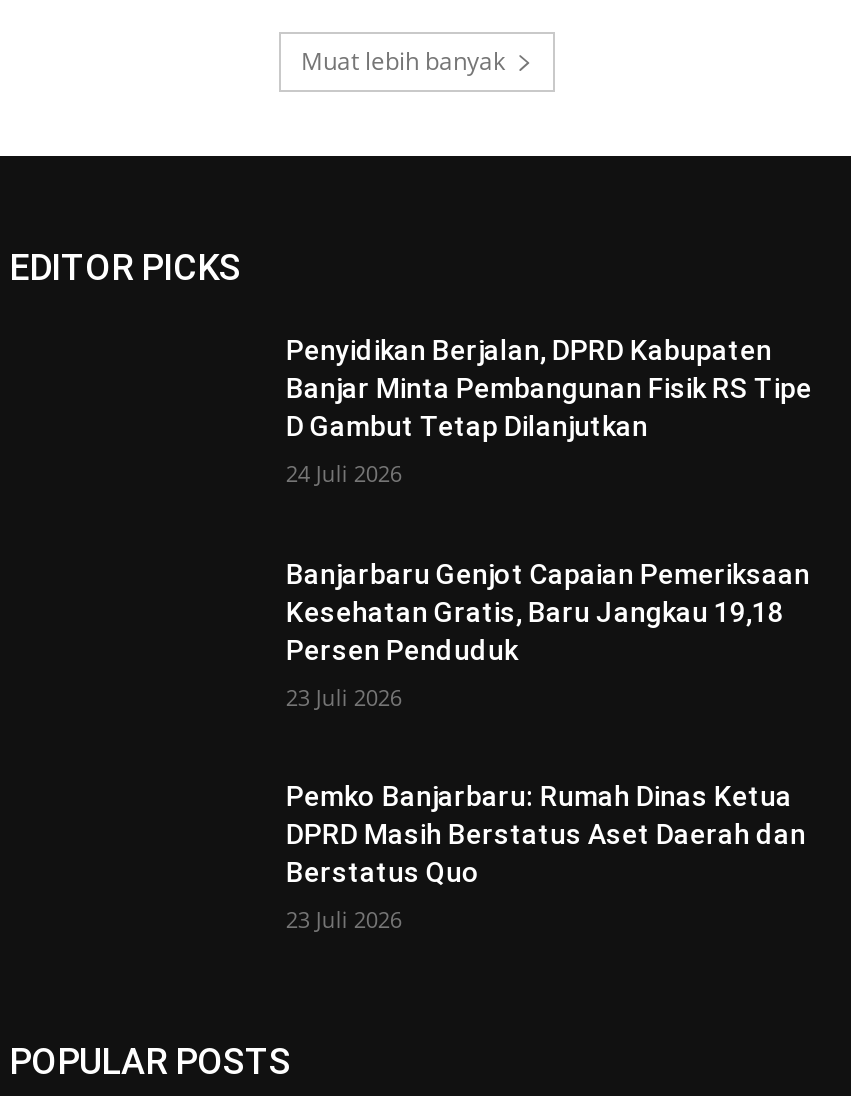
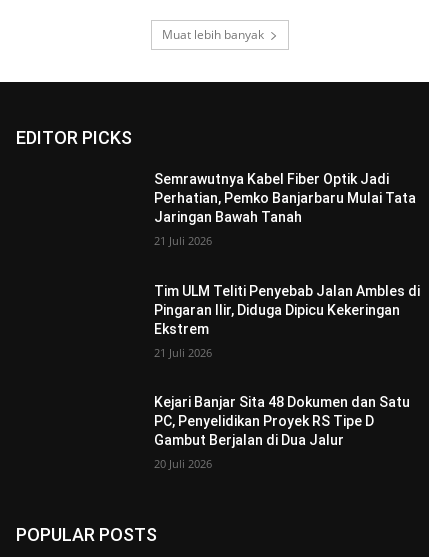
[286,334,812,442] Penyidikan Berjalan, DPRD Kabupaten | Banjar Minta Pembangunan Fisik RS Tipe | D Gambut Tetap Dilanjutkan -> [154,171,416,225] Semrawutnya Kabel Fiber Optik Jadi | Perhatian, Pemko Banjarbaru Mulai Tata | Jaringan Bawah Tanah
[286,458,402,488] 24 Juli 2026 -> [154,233,212,248] 21 Juli 2026
[286,558,810,666] Banjarbaru Genjot Capaian Pemeriksaan | Kesehatan Gratis, Baru Jangkau 19,18 | Persen Penduduk -> [154,283,420,337] Tim ULM Teliti Penyebab Jalan Ambles di | Pingaran Ilir, Diduga Dipicu Kekeringan | Ekstrem
[286,682,402,712] 23 Juli 2026 -> [154,345,212,360] 21 Juli 2026
[286,781,806,889] Pemko Banjarbaru: Rumah Dinas Ketua | DPRD Masih Berstatus Aset Daerah dan | Berstatus Quo -> [154,394,410,448] Kejari Banjar Sita 48 Dokumen dan Satu | PC, Penyelidikan Proyek RS Tipe D | Gambut Berjalan di Dua Jalur
[286,905,402,935] 23 Juli 2026 -> [154,456,212,471] 20 Juli 2026

